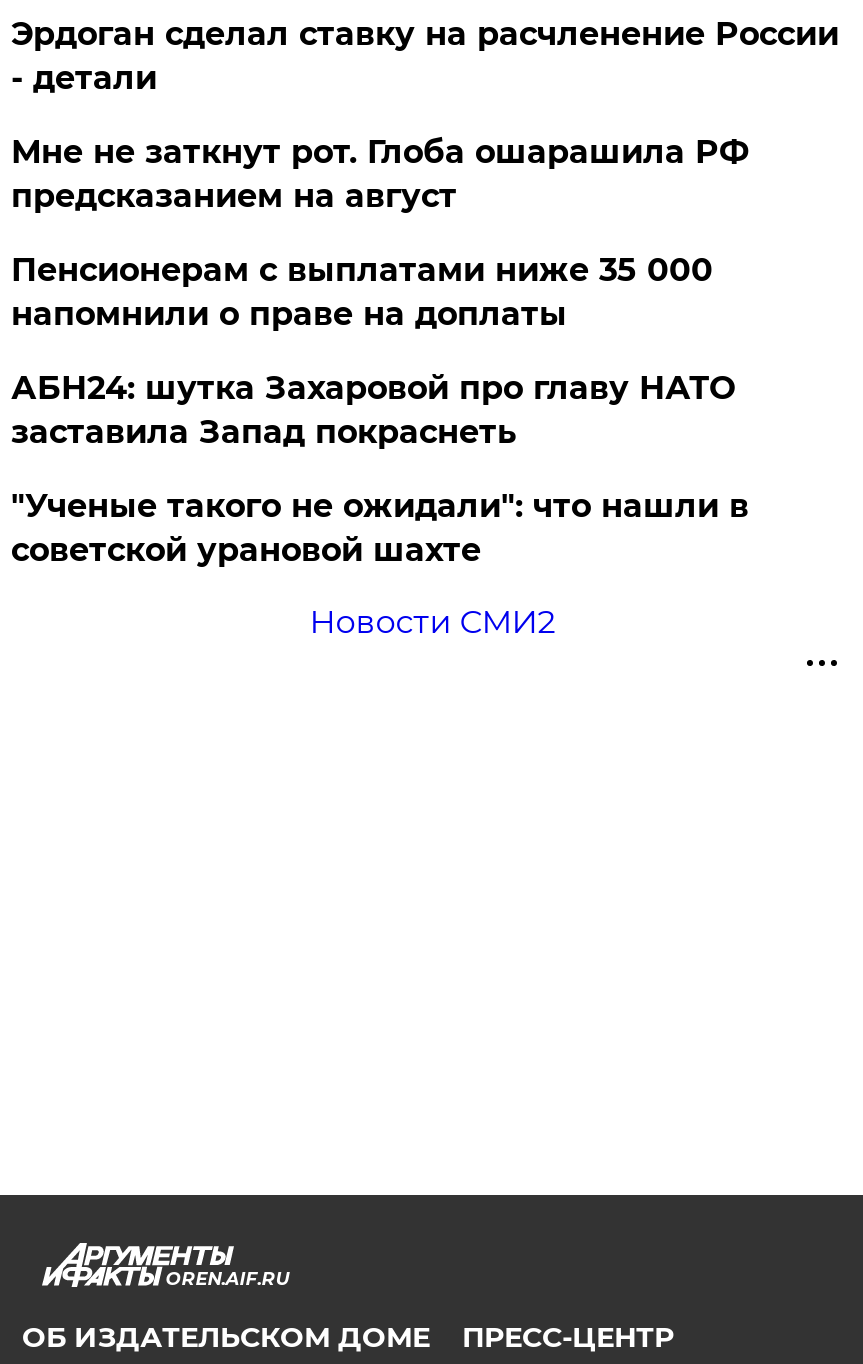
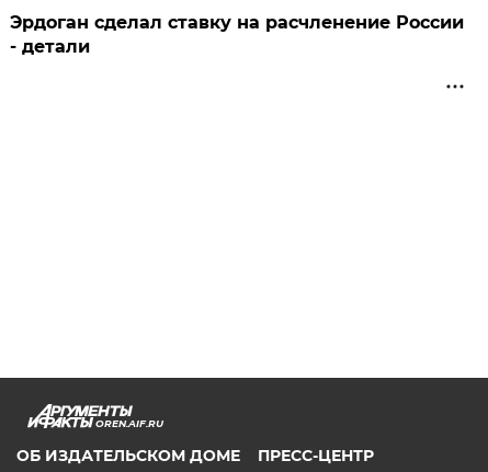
[11,133,749,641] Мне не заткнут рот. Глоба ошарашила РФ | предсказанием на август | Пенсионерам с выплатами ниже 35 000 | напомнили о праве на доплаты | АБН24: шутка Захаровой про главу НАТО | заставила Запад покраснеть | "Ученые такого не ожидали": что нашли в | советской урановой шахте | Новости СМИ2 -> none

